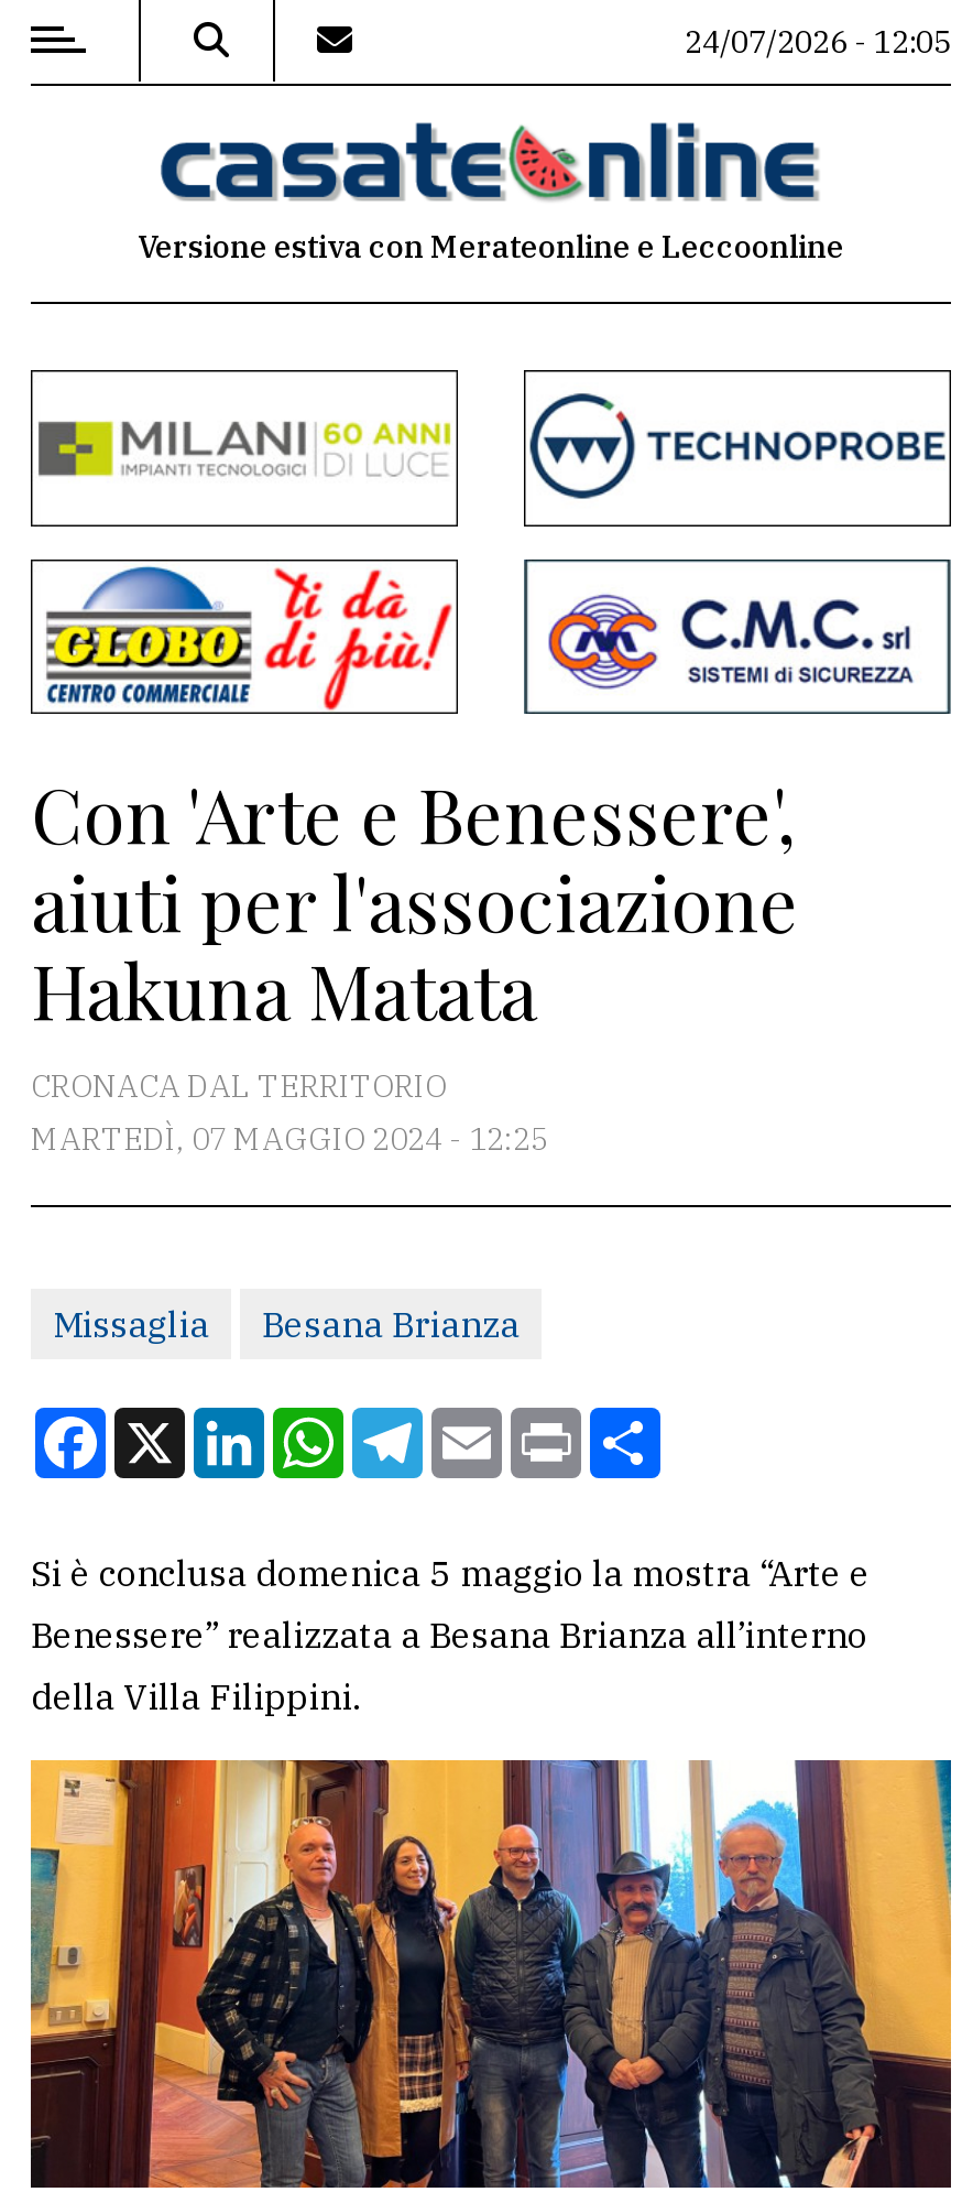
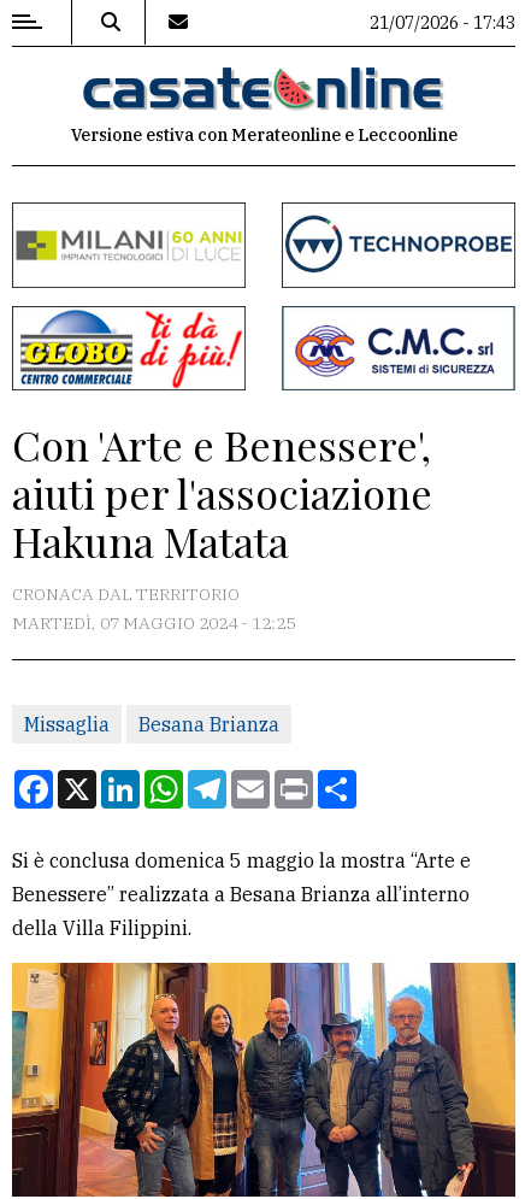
[685,22,951,62] 24/07/2026 - 12:05 -> [370,12,515,34] 21/07/2026 - 17:43

